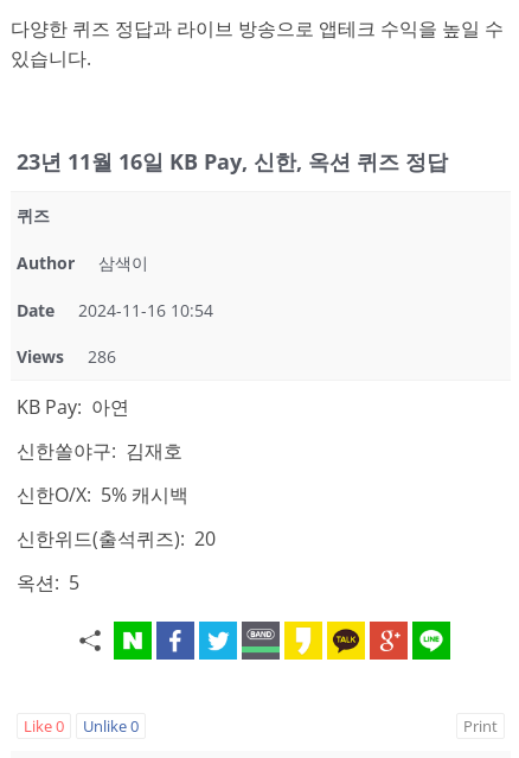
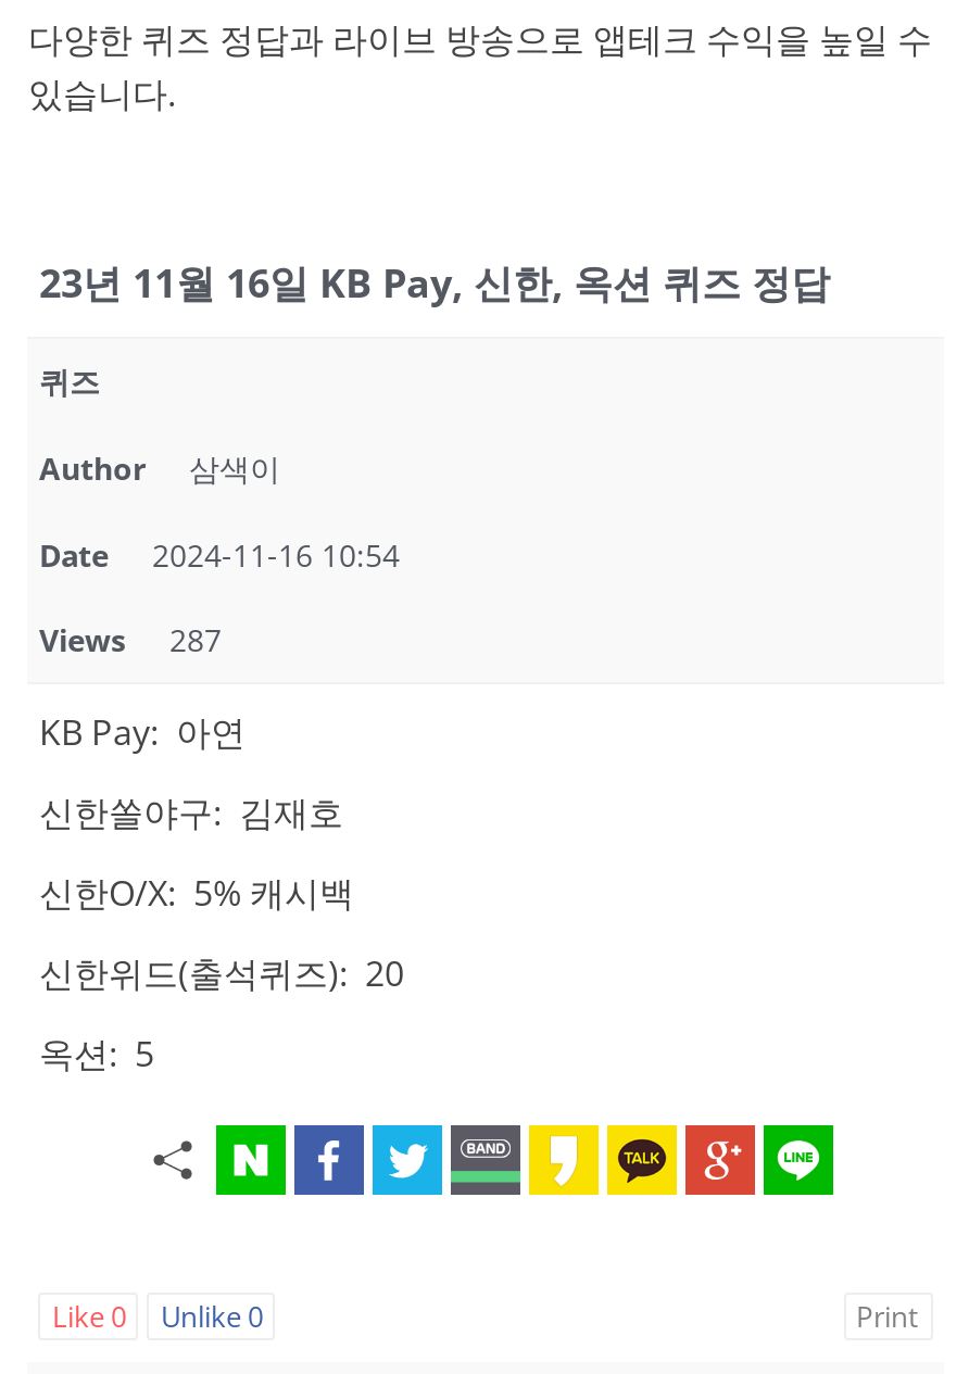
[17,345,117,368] Views 286 -> [39,619,221,660] Views 287

